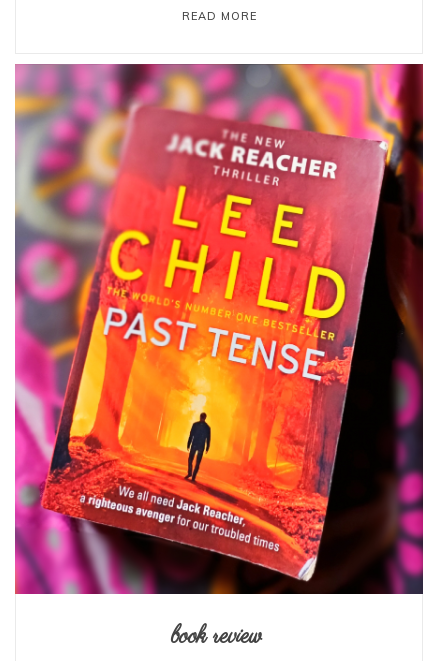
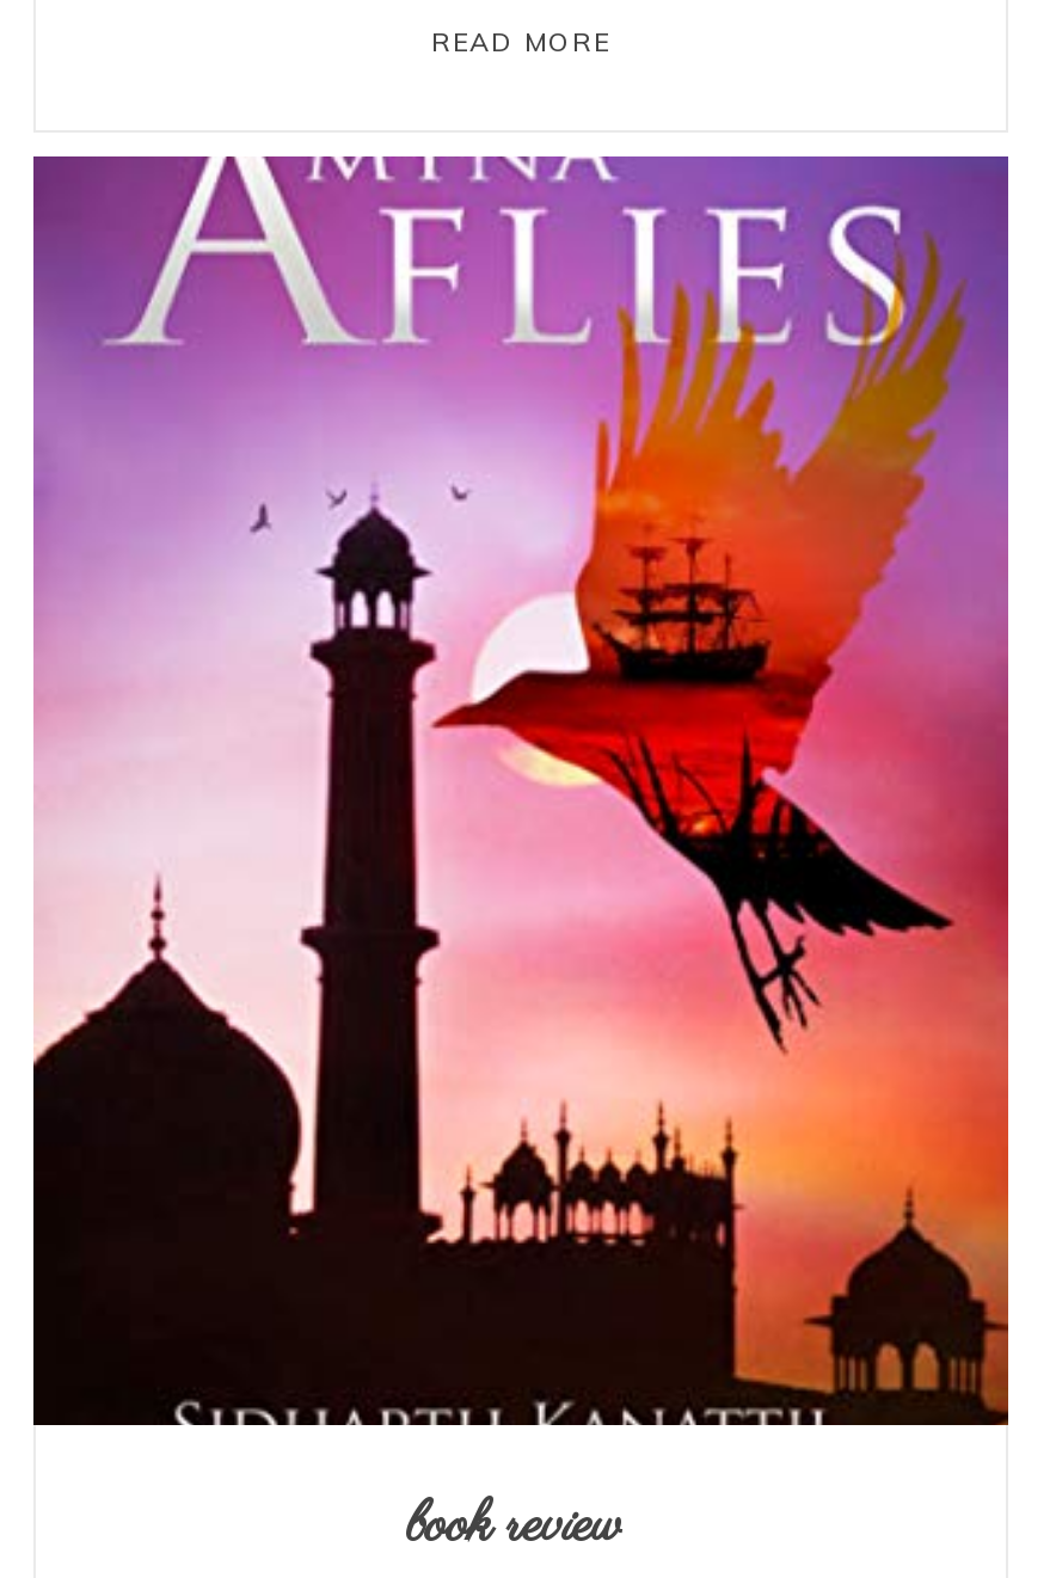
[14,63,424,595] [image] -> [31,154,1011,1427] [image]

